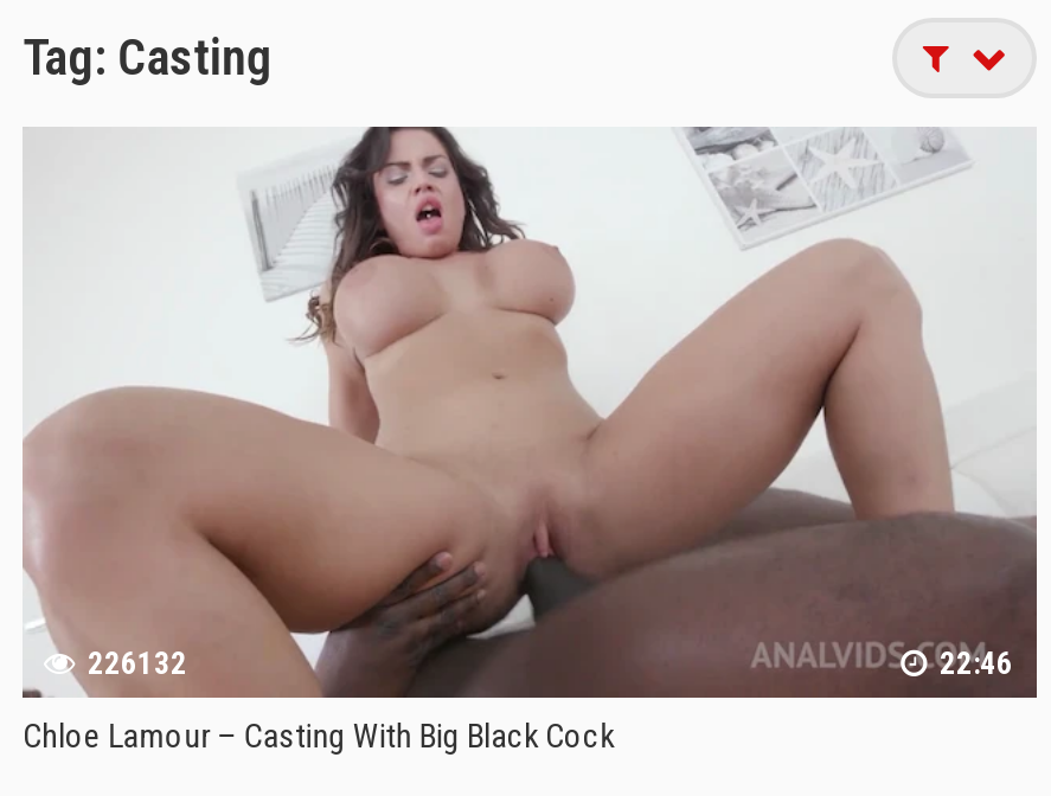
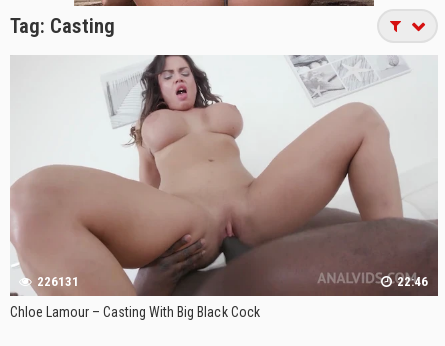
[80,645,187,681] 226132 -> [34,274,79,289] 226131

